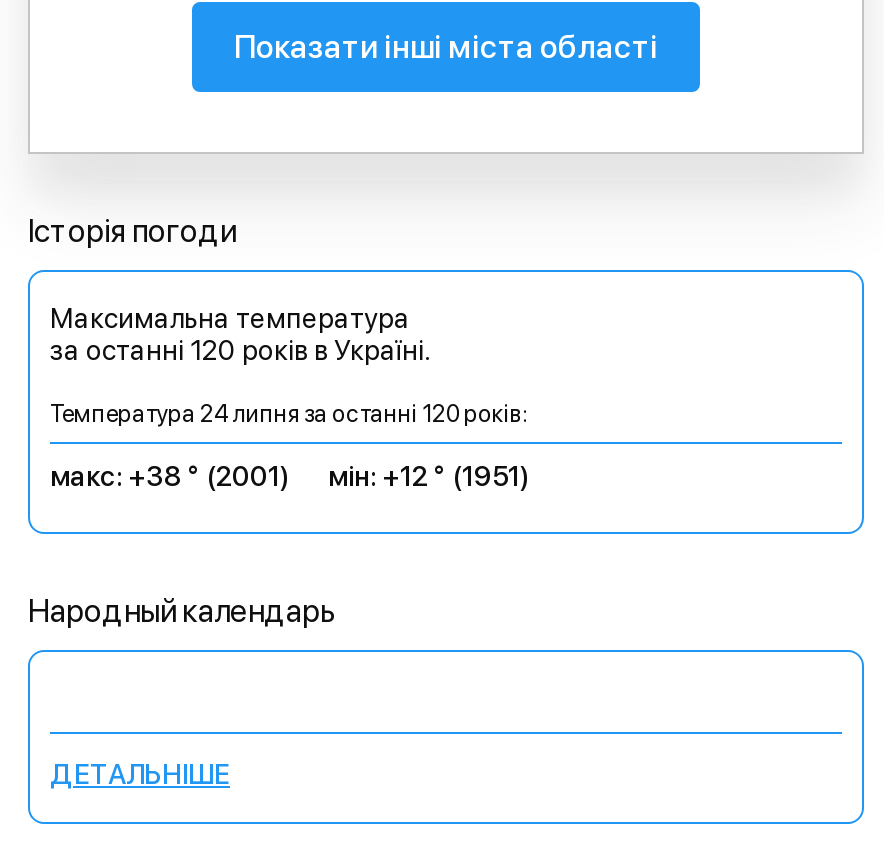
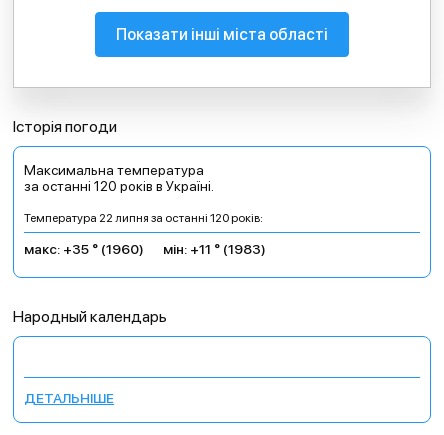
[50,400,528,428] Температура 24 липня за останні 120 років: -> [24,211,263,225] Температура 22 липня за останні 120 років:
[50,460,290,492] макс: +38 ° (2001) -> [24,241,144,257] макс: +35 ° (1960)
[328,460,530,492] мін: +12 ° (1951) -> [163,241,266,257] мін: +11 ° (1983)

